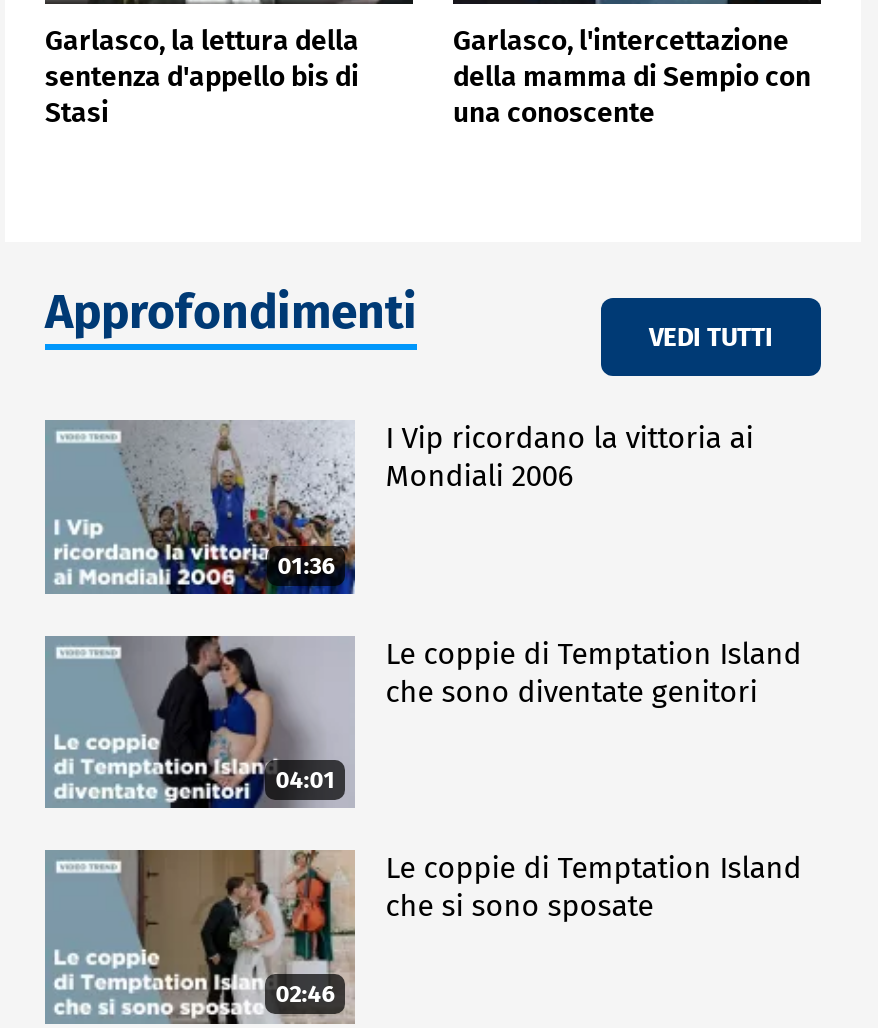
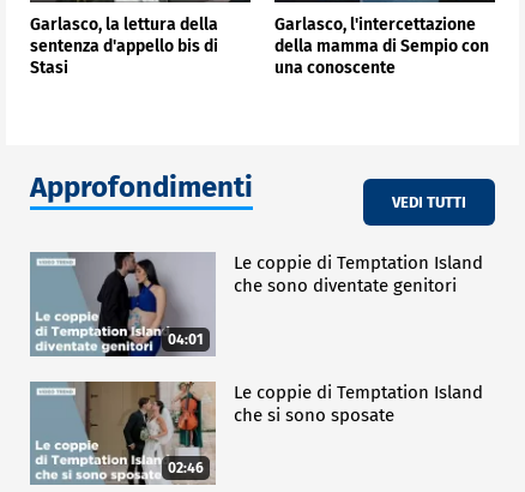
[103,422,351,596] [image] | 01:36 -> none
[385,421,753,495] I Vip ricordano la vittoria ai | Mondiali 2006 -> none

